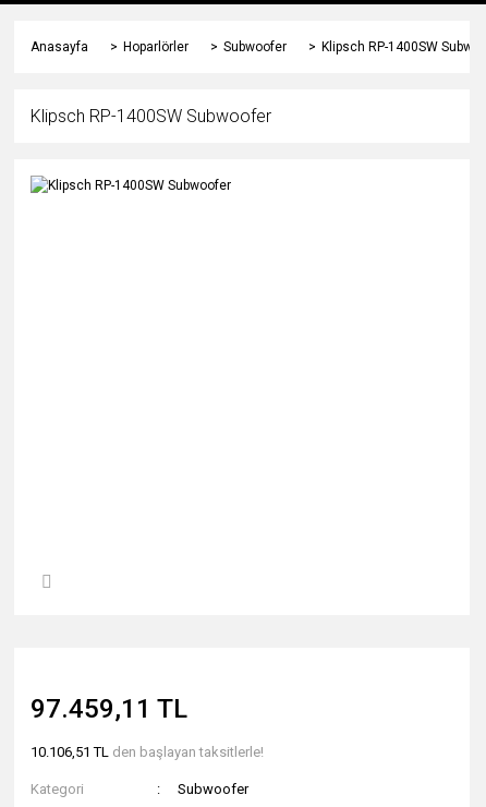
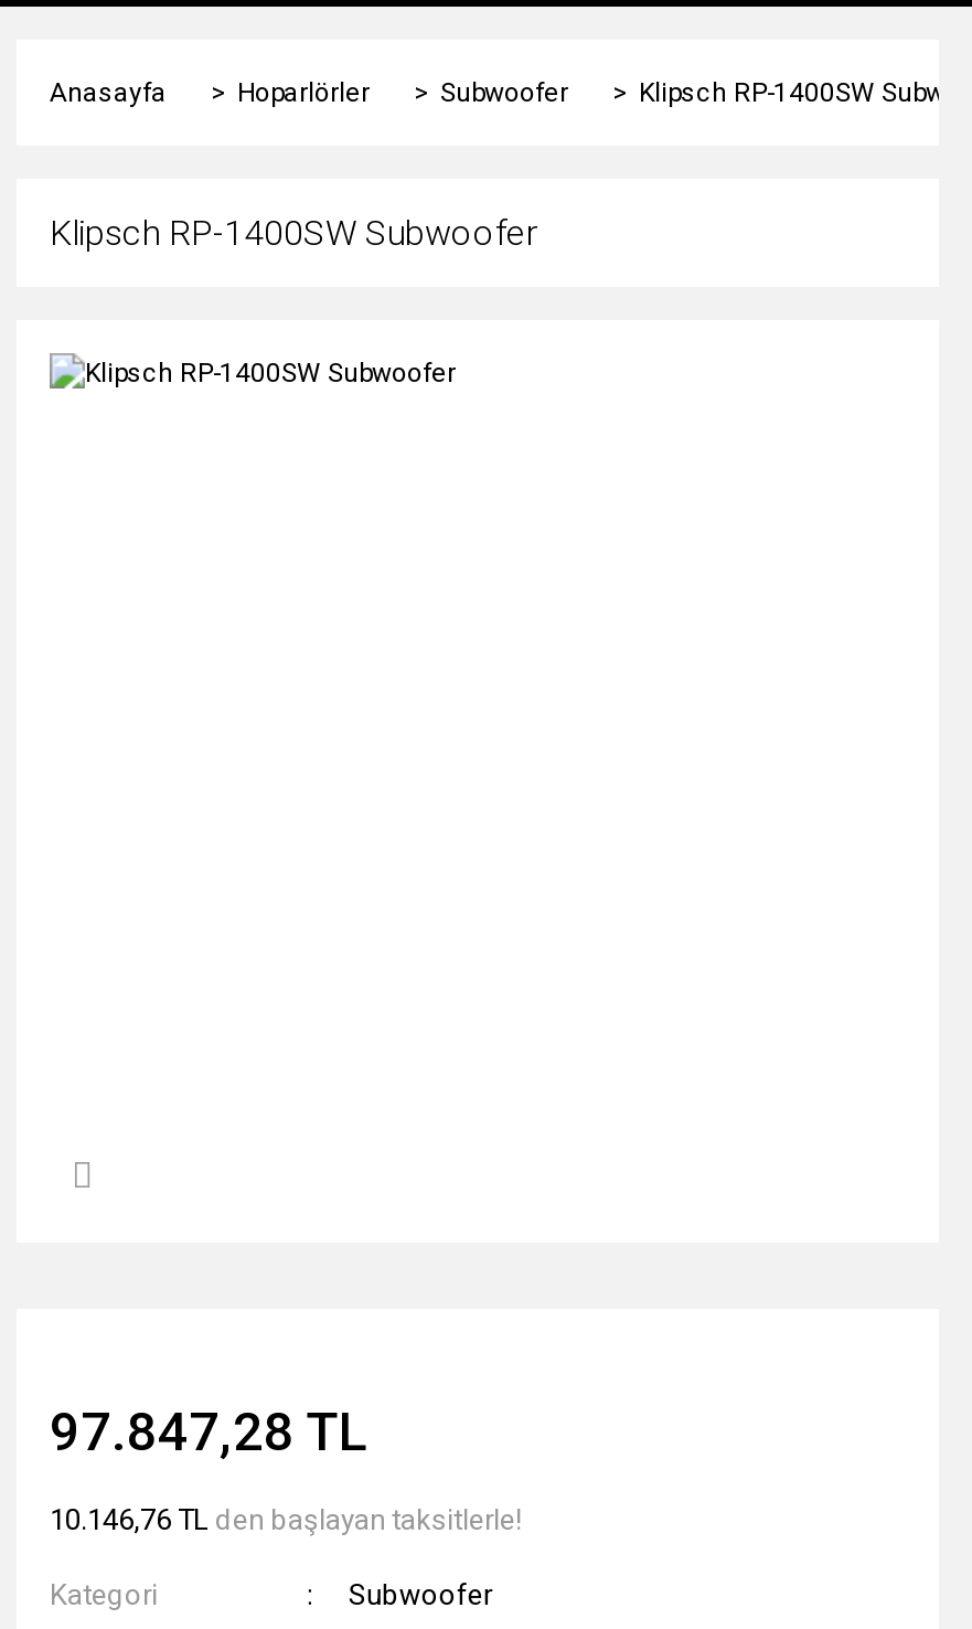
[31,694,187,724] 97.459,11 TL -> [50,1402,367,1463] 97.847,28 TL
[31,744,264,760] 10.106,51 TL den başlayan taksitlerle! -> [50,1503,522,1536] 10.146,76 TL den başlayan taksitlerle!

